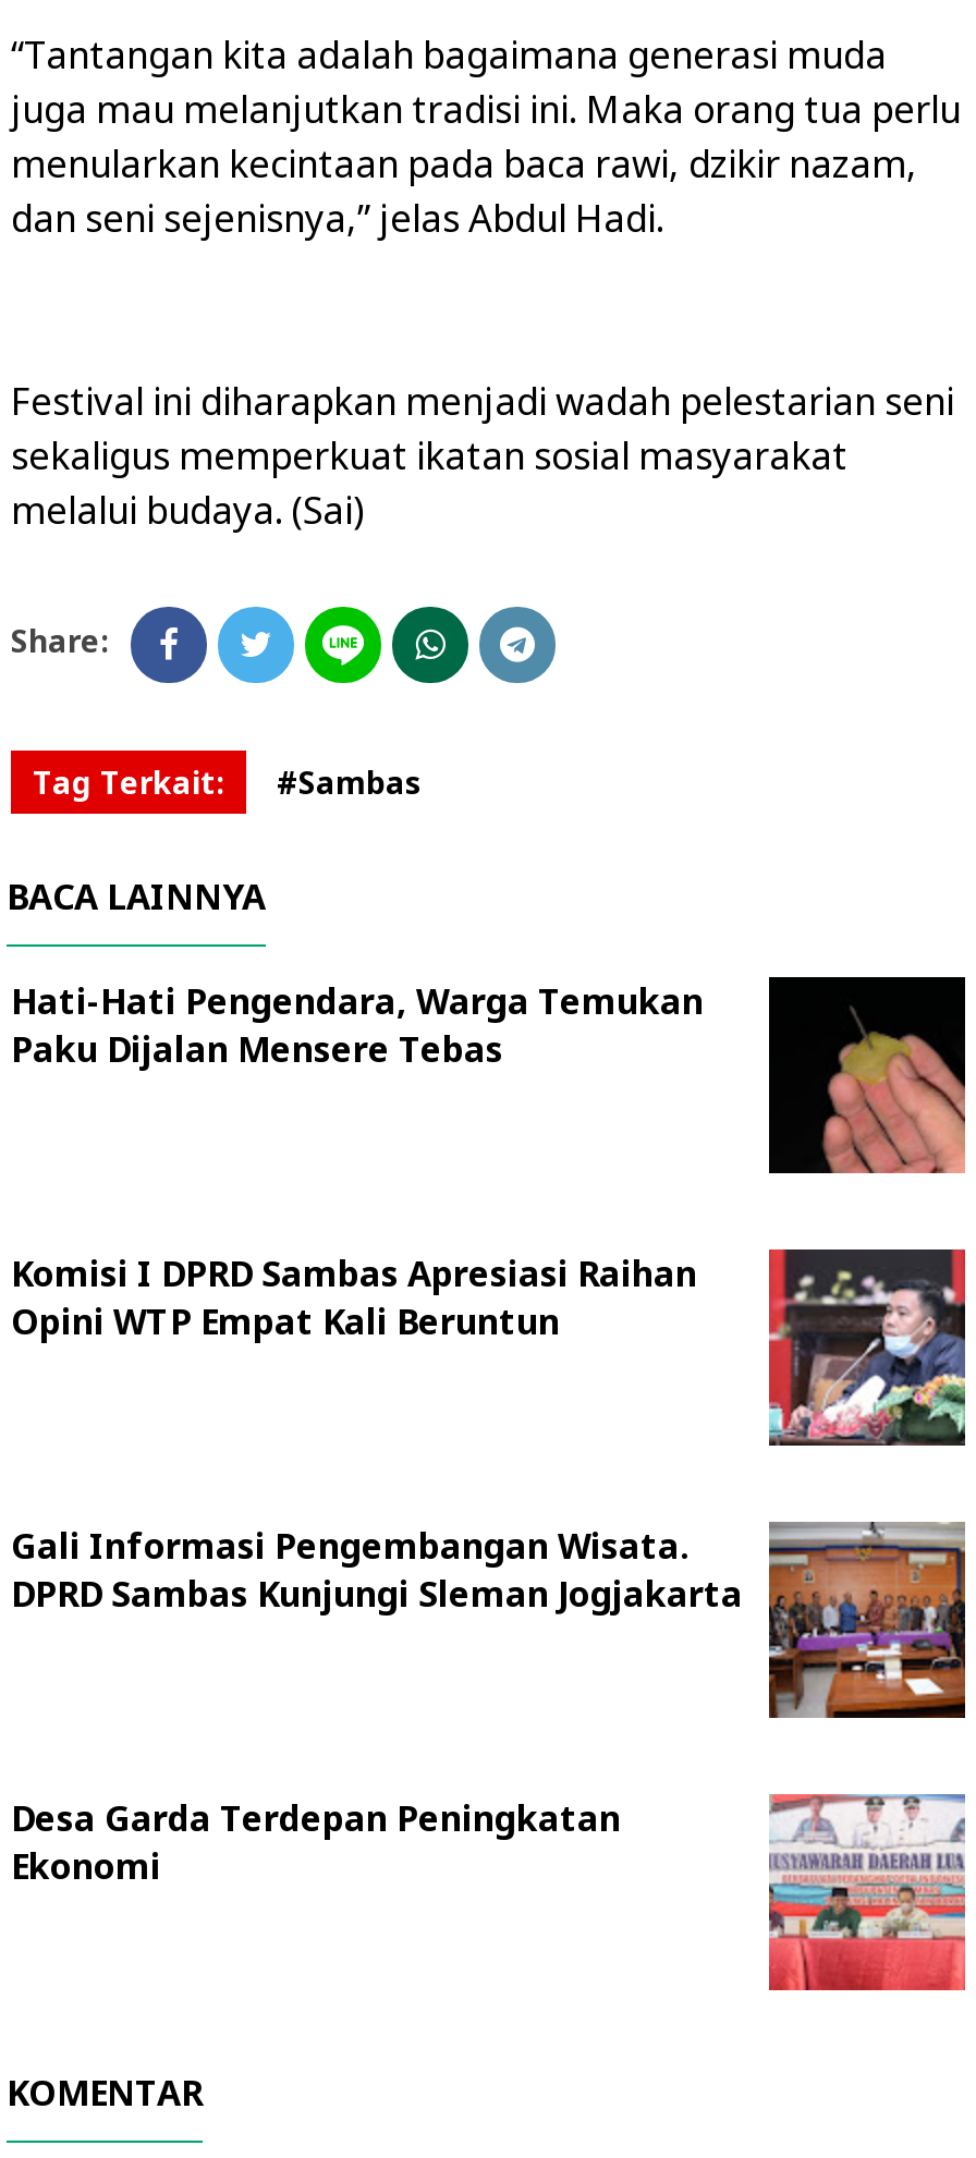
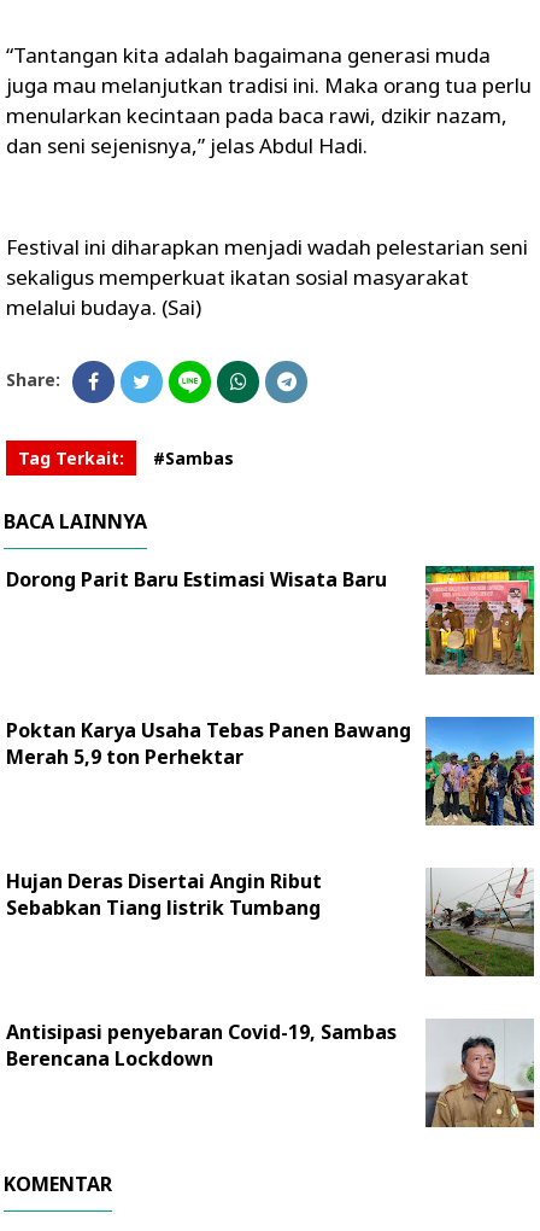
[11,975,967,1175] [image] | Hati-Hati Pengendara, Warga Temukan | Paku Dijalan Mensere Tebas -> [6,565,535,676] [image] | Dorong Parit Baru Estimasi Wisata Baru
[11,1247,967,1448] [image] | Komisi I DPRD Sambas Apresiasi Raihan | Opini WTP Empat Kali Beruntun -> [6,716,535,827] [image] | Poktan Karya Usaha Tebas Panen Bawang | Merah 5,9 ton Perhektar
[11,1522,743,1618] Gali Informasi Pengembangan Wisata. | DPRD Sambas Kunjungi Sleman Jogjakarta -> [6,868,322,921] Hujan Deras Disertai Angin Ribut | Sebabkan Tiang listrik Tumbang
[767,1520,967,1718] [image] -> [425,869,534,976] [image]
[11,1794,621,1890] Desa Garda Terdepan Peningkatan | Ekonomi -> [6,1019,397,1072] Antisipasi penyebaran Covid-19, Sambas | Berencana Lockdown
[767,1792,967,1992] [image] -> [424,1019,535,1128] [image]

